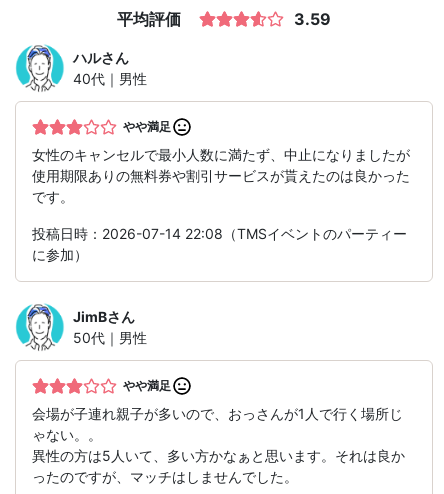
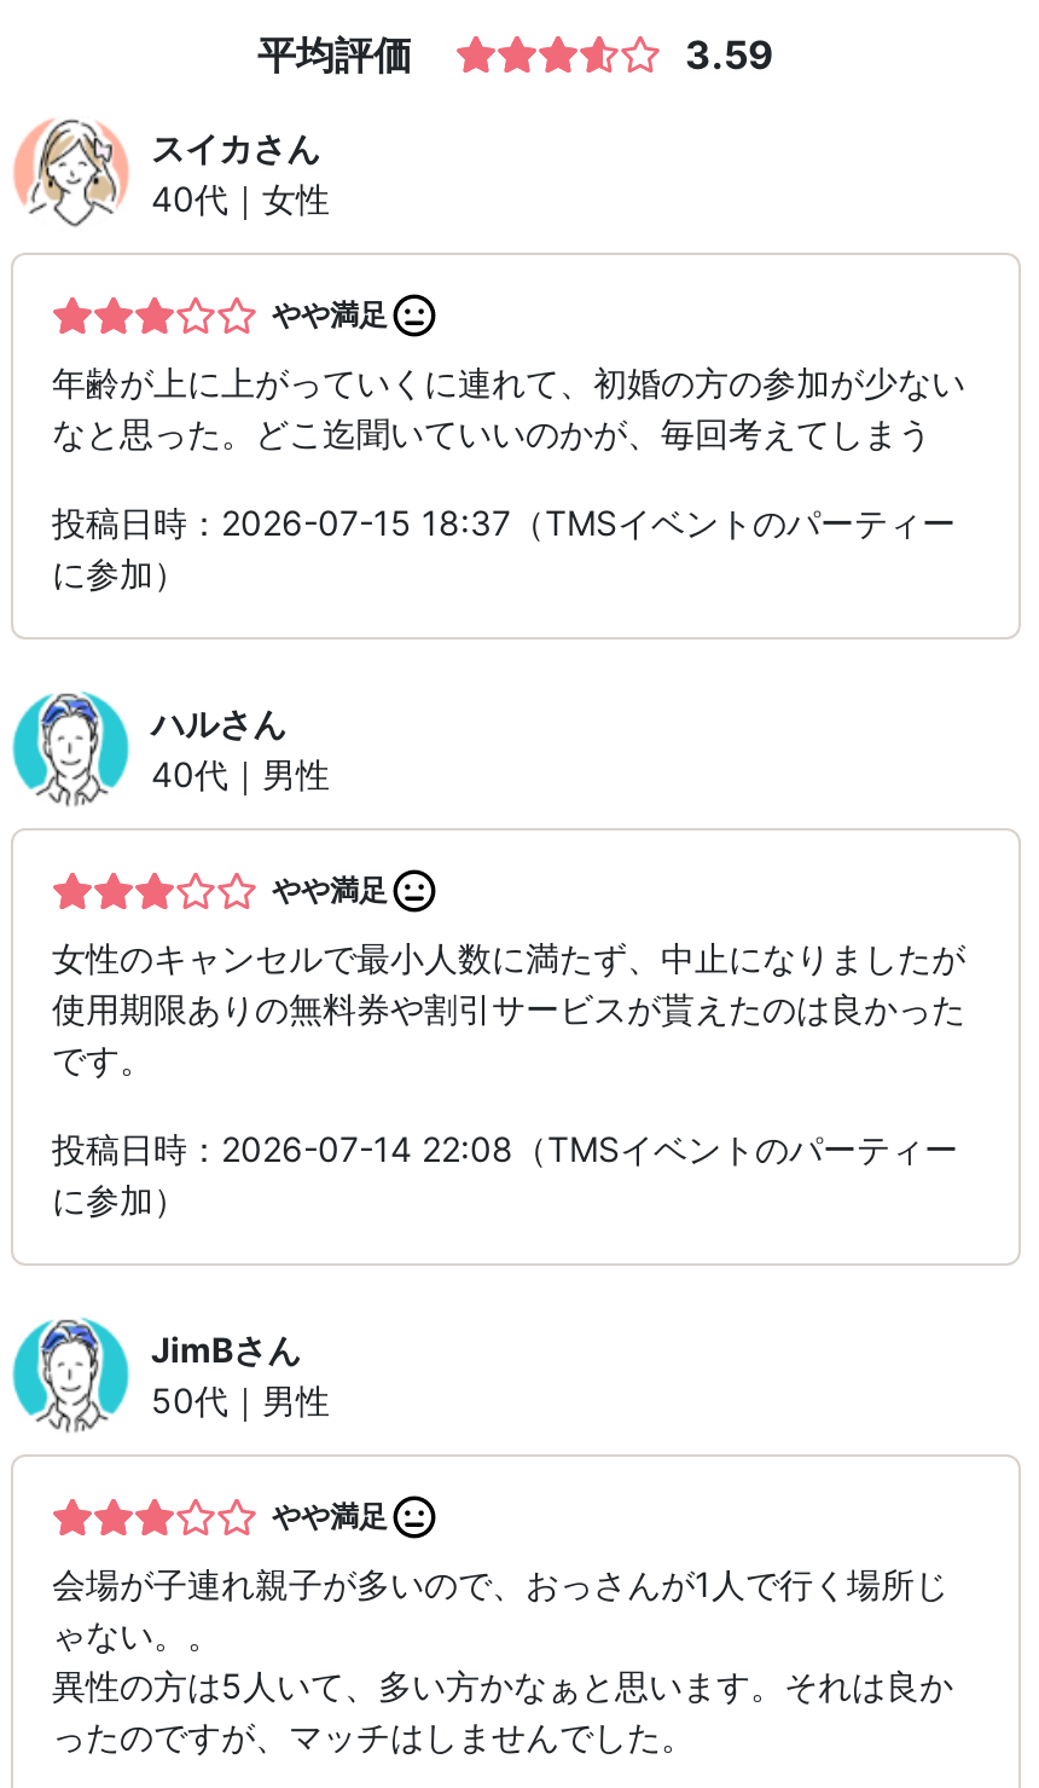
none -> [11,117,965,594] [image] | スイカさん | 40代｜女性 | やや満足 | 年齢が上に上がっていくに連れて、初婚の方の参加が少ない | なと思った。どこ迄聞いていいのかが、毎回考えてしまう | 投稿日時：2026-07-15 18:37（TMSイベントのパーティー | に参加）

